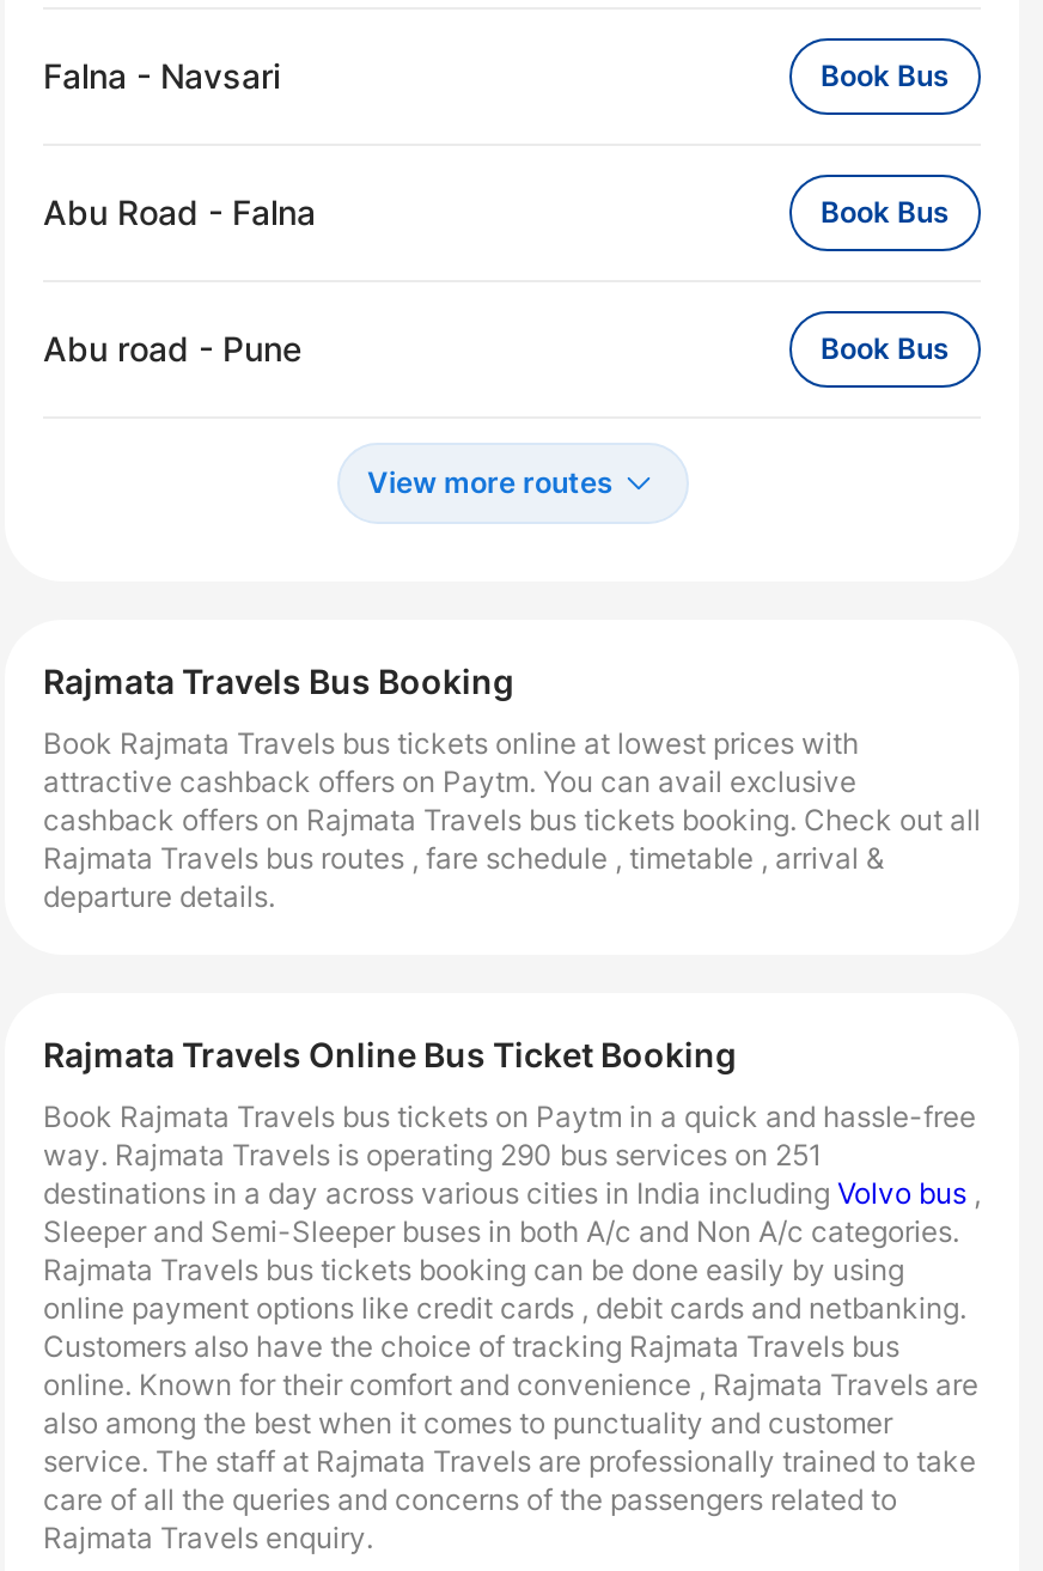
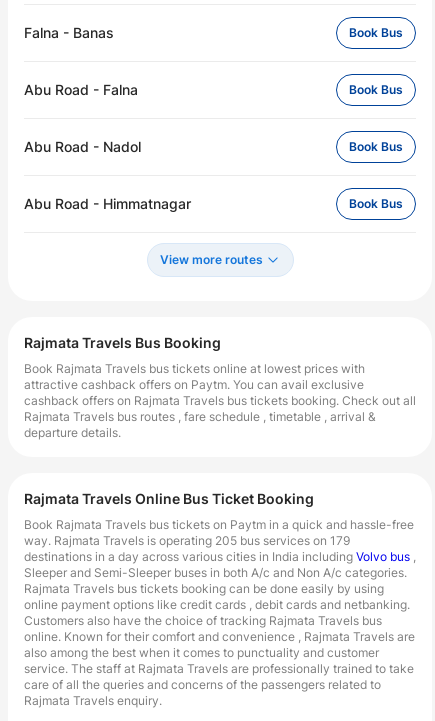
[43,55,280,96] Falna - Navsari -> [24,24,114,41] Falna - Banas
[43,328,301,369] Abu road - Pune -> [24,138,403,212] Abu Road - Nadol | Book Bus | Abu Road - Himmatnagar
[43,1137,823,1173] way. Rajmata Travels is operating 290 bus services on 251 -> [24,533,350,548] way. Rajmata Travels is operating 205 bus services on 179

